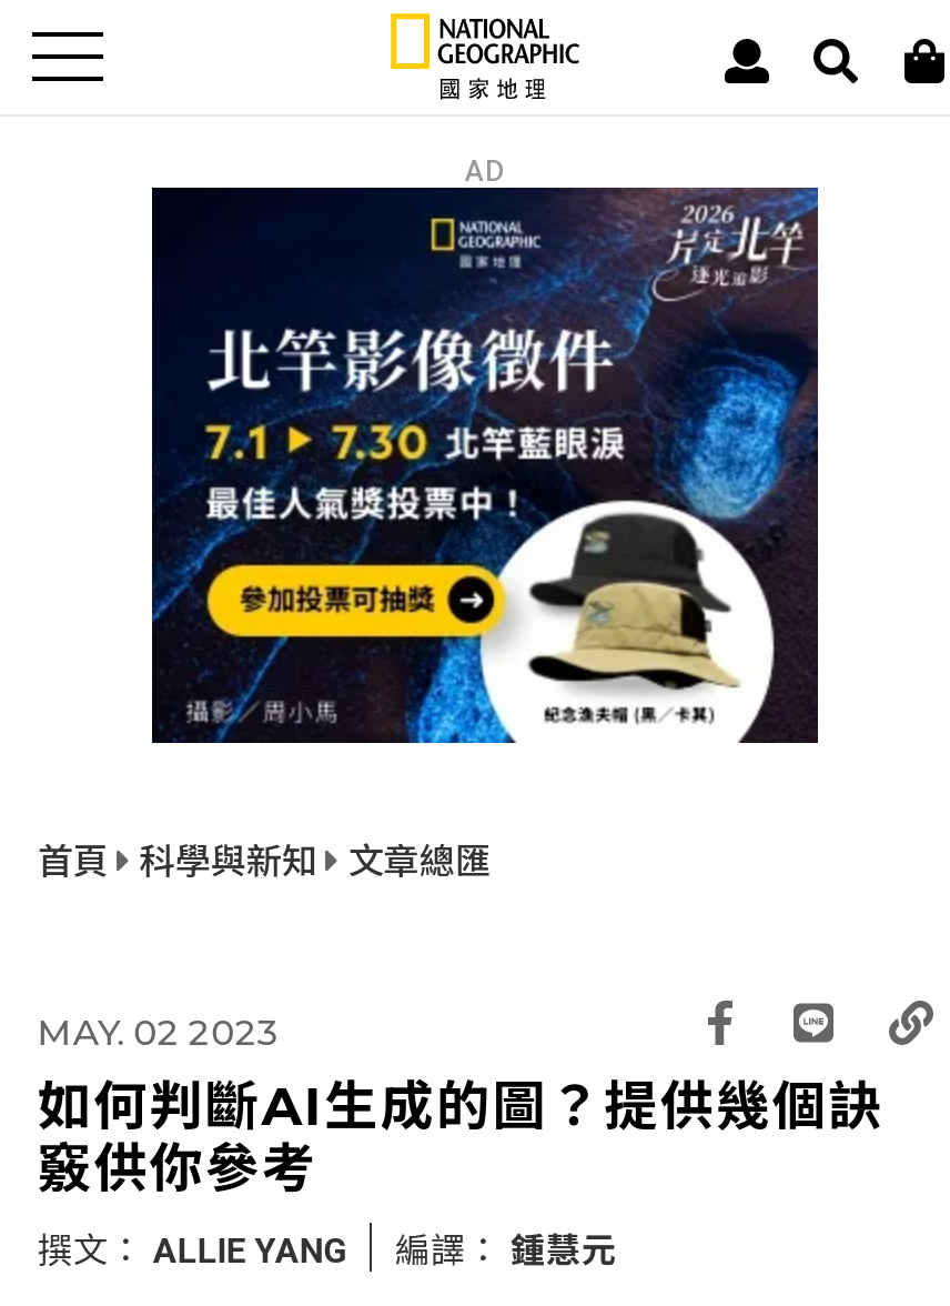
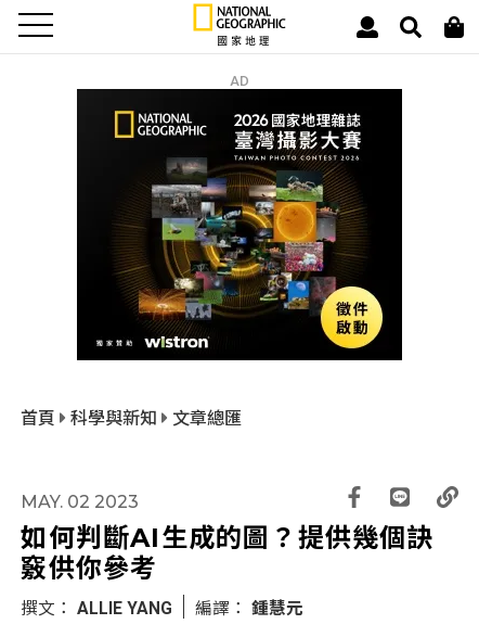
[150,185,820,745] [image] -> [76,88,403,361] [image]

